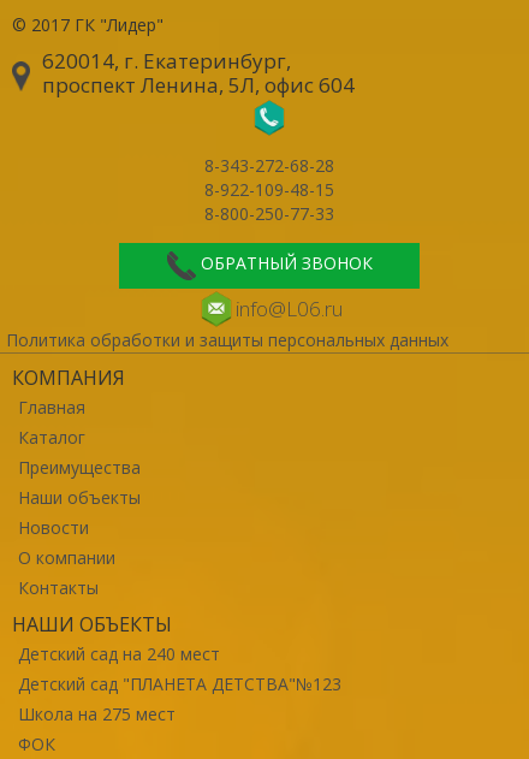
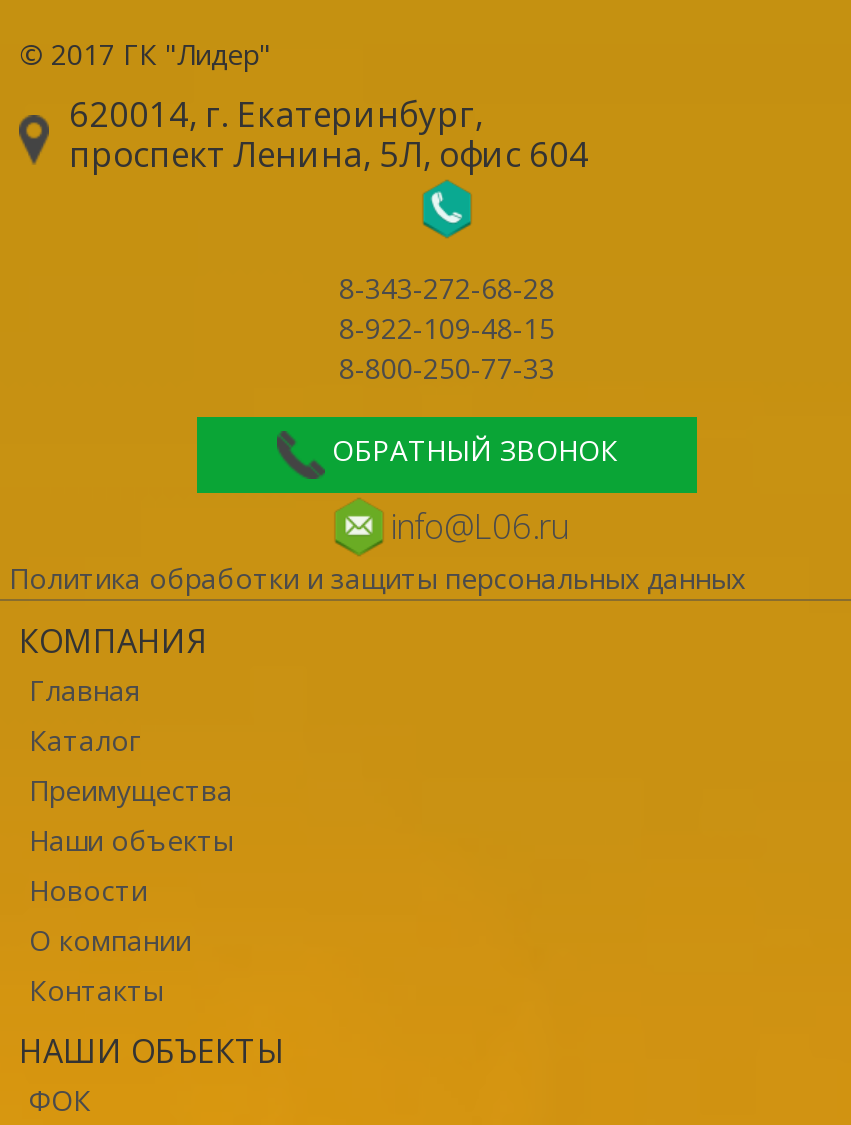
[18,642,341,725] Детский сад на 240 мест | Детский сад "ПЛАНЕТА ДЕТСТВА"№123 | Школа на 275 мест -> none

